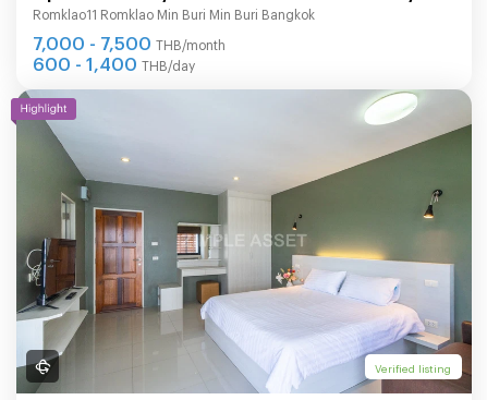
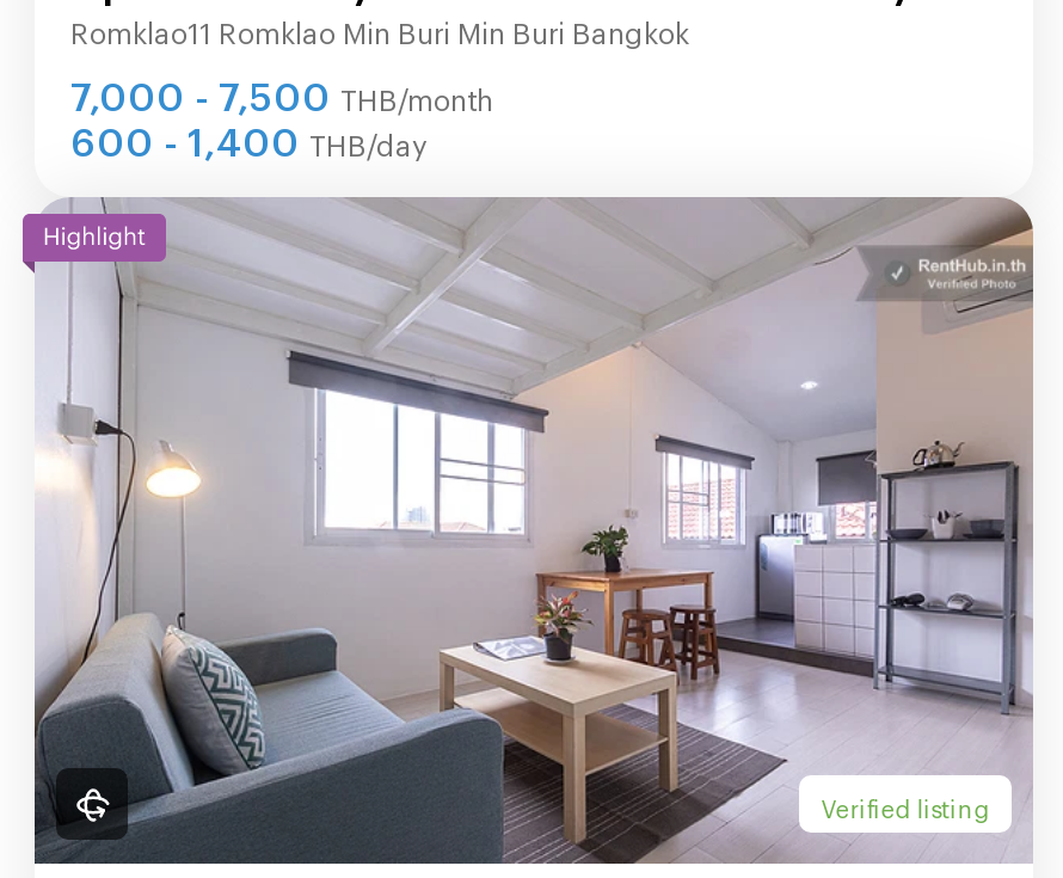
[15,90,473,393] [image] -> [32,196,1033,867] [image]

